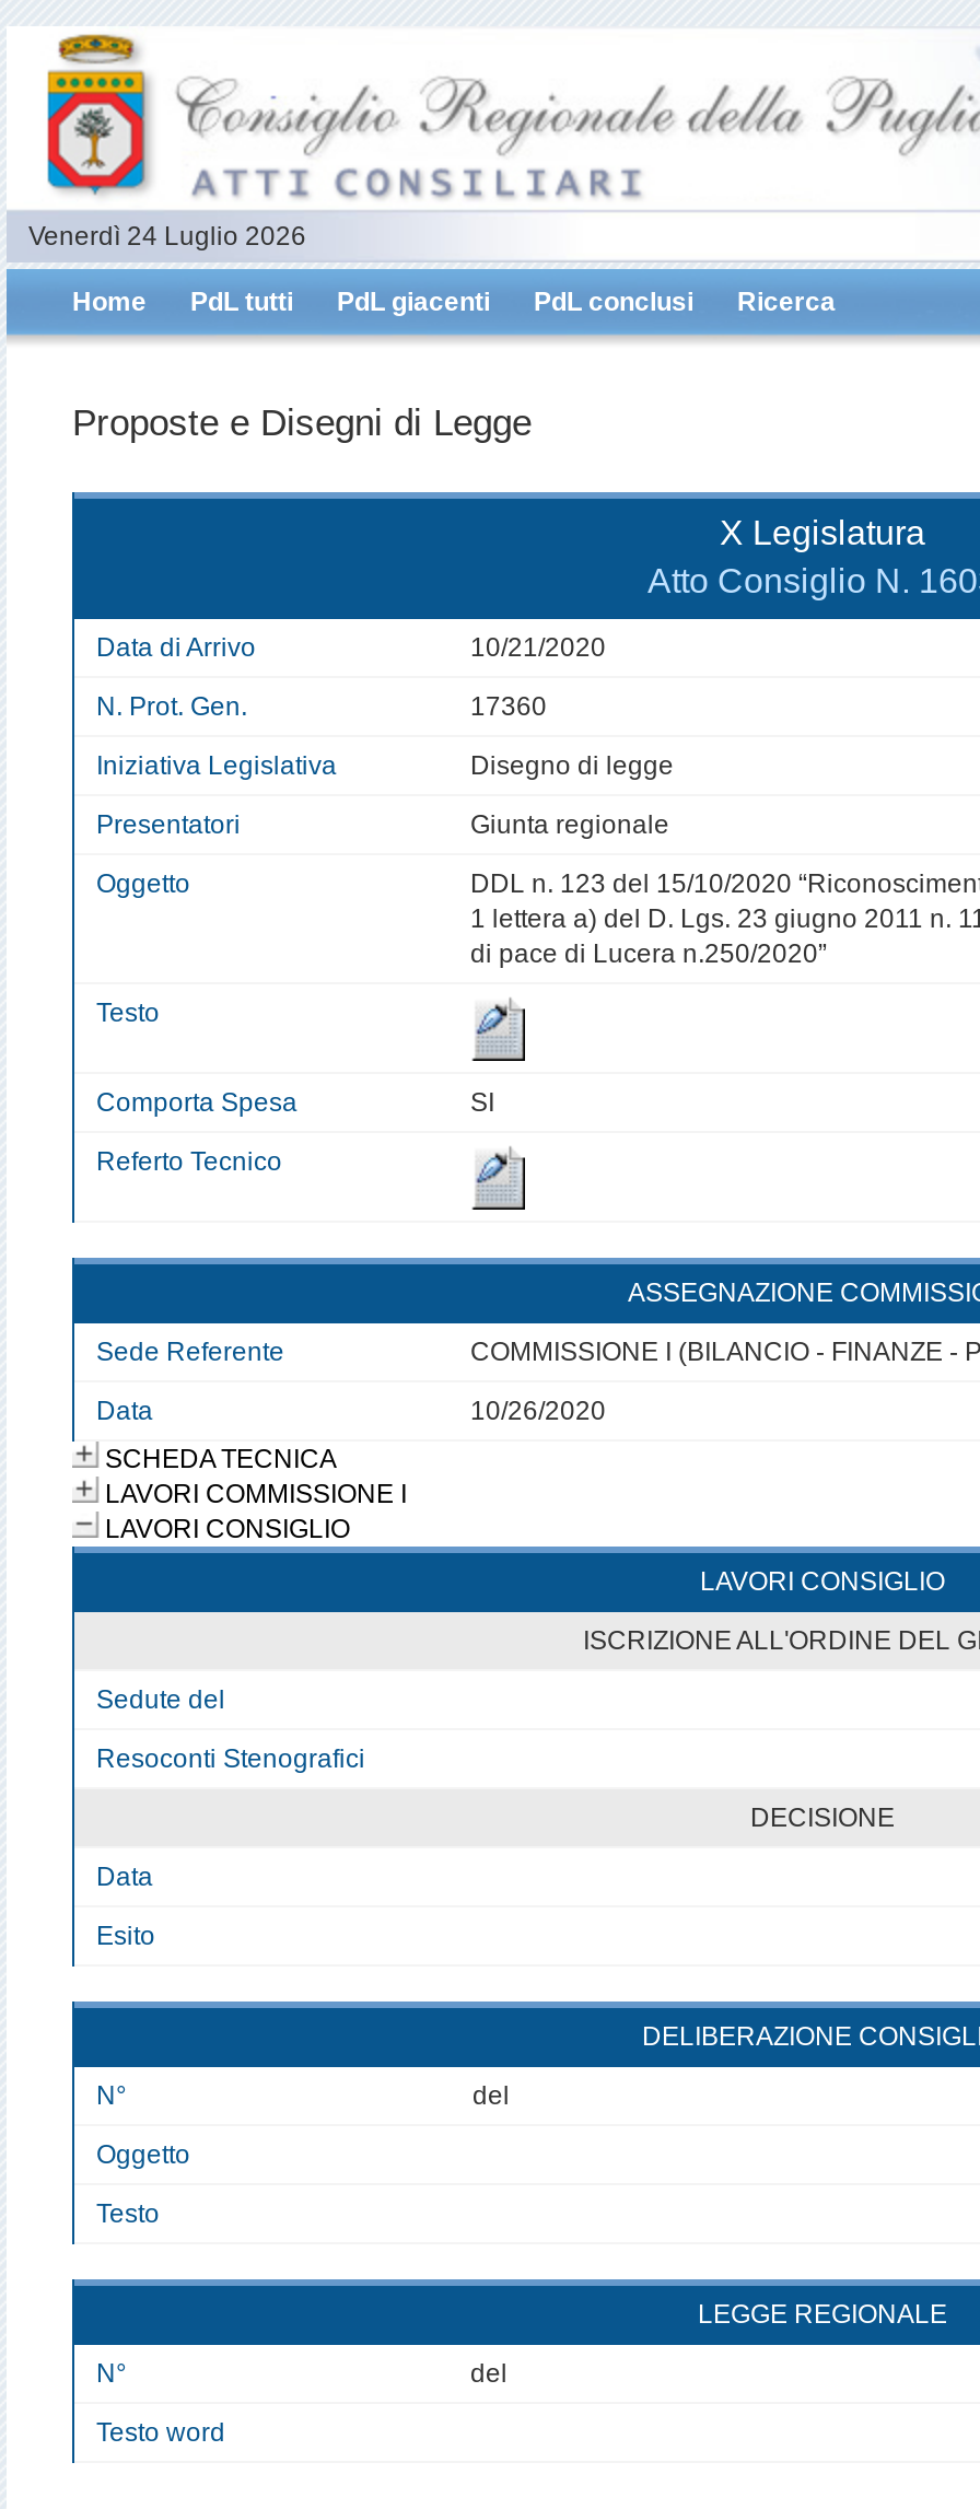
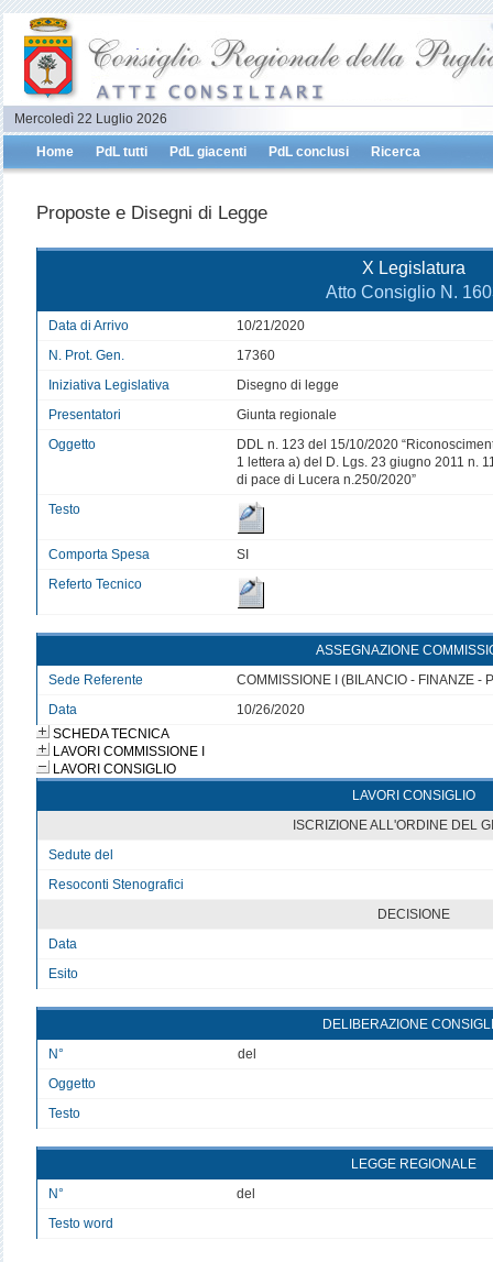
[28,221,306,252] Venerdì 24 Luglio 2026 -> [14,111,167,127] Mercoledì 22 Luglio 2026

